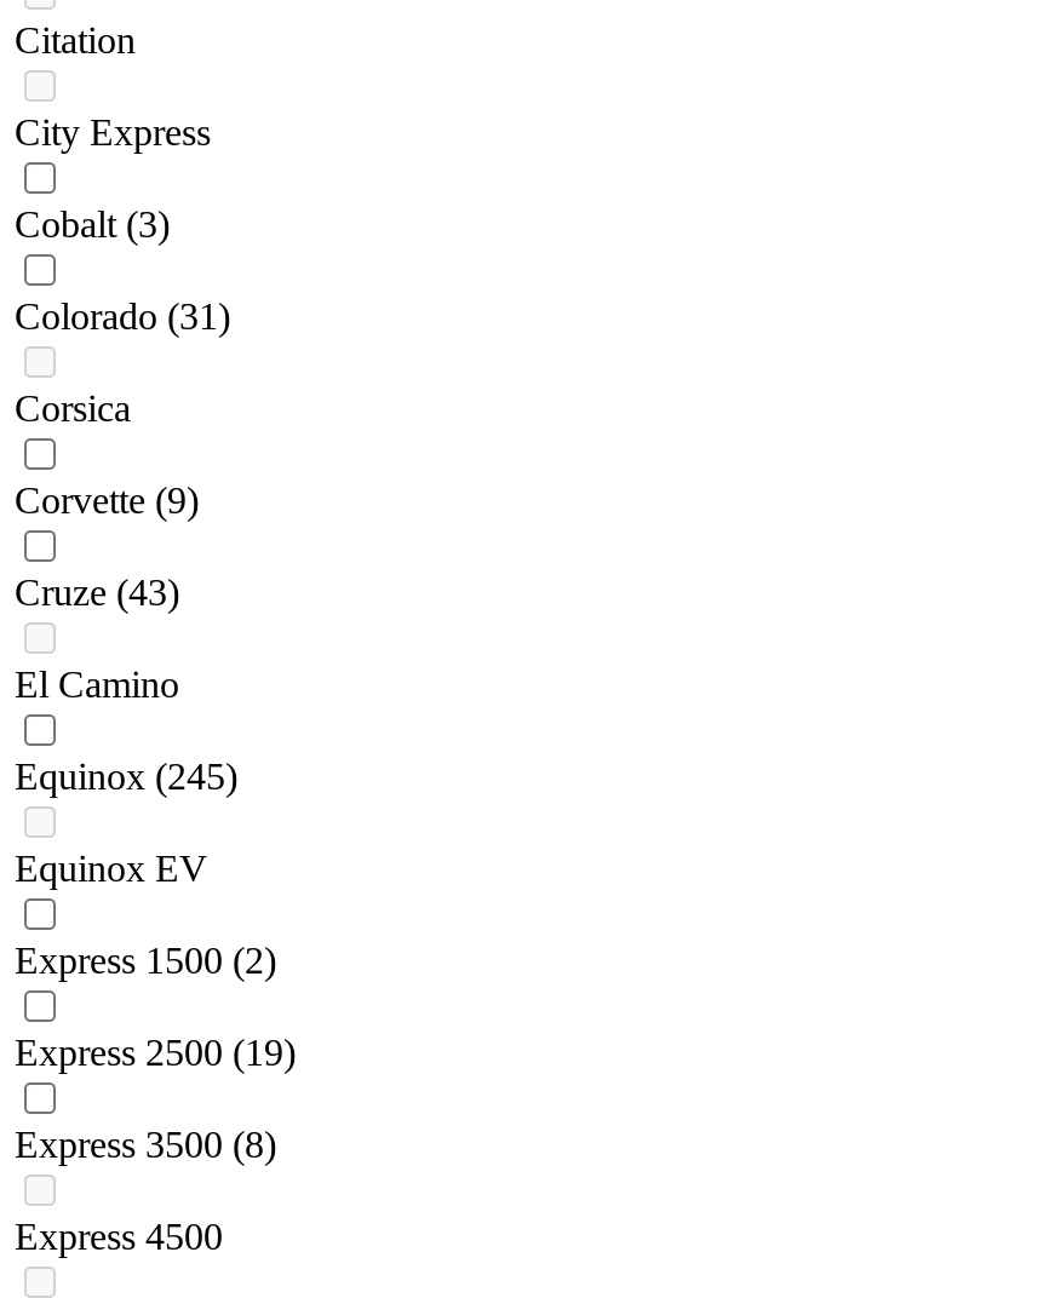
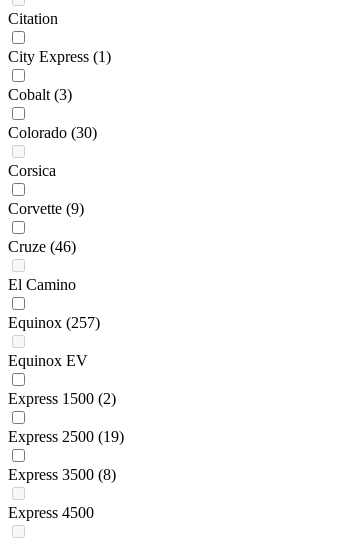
[15,112,211,154] City Express -> [8,48,111,65] City Express (1)
[15,296,230,338] Colorado (31) -> [8,124,97,141] Colorado (30)
[15,572,179,614] Cruze (43) -> [8,238,76,255] Cruze (46)
[15,757,237,798] Equinox (245) -> [8,314,100,331] Equinox (257)

